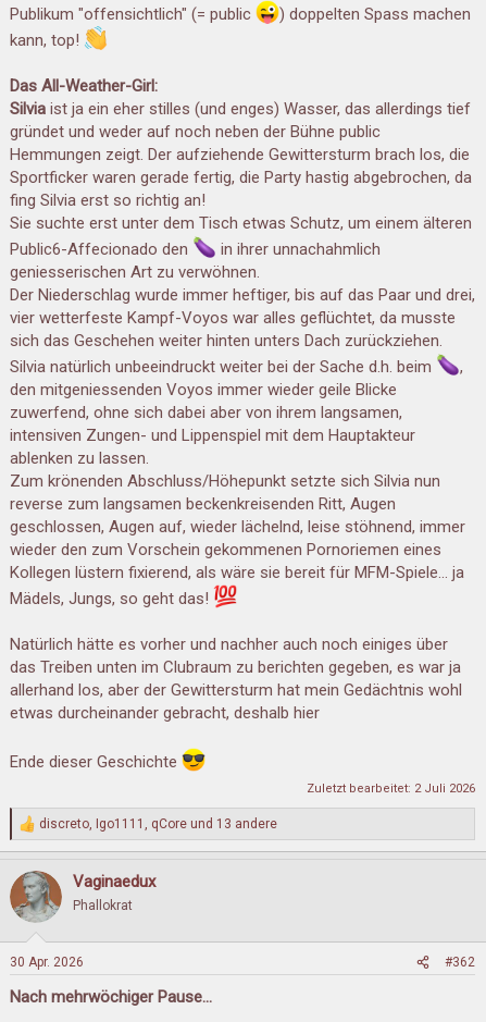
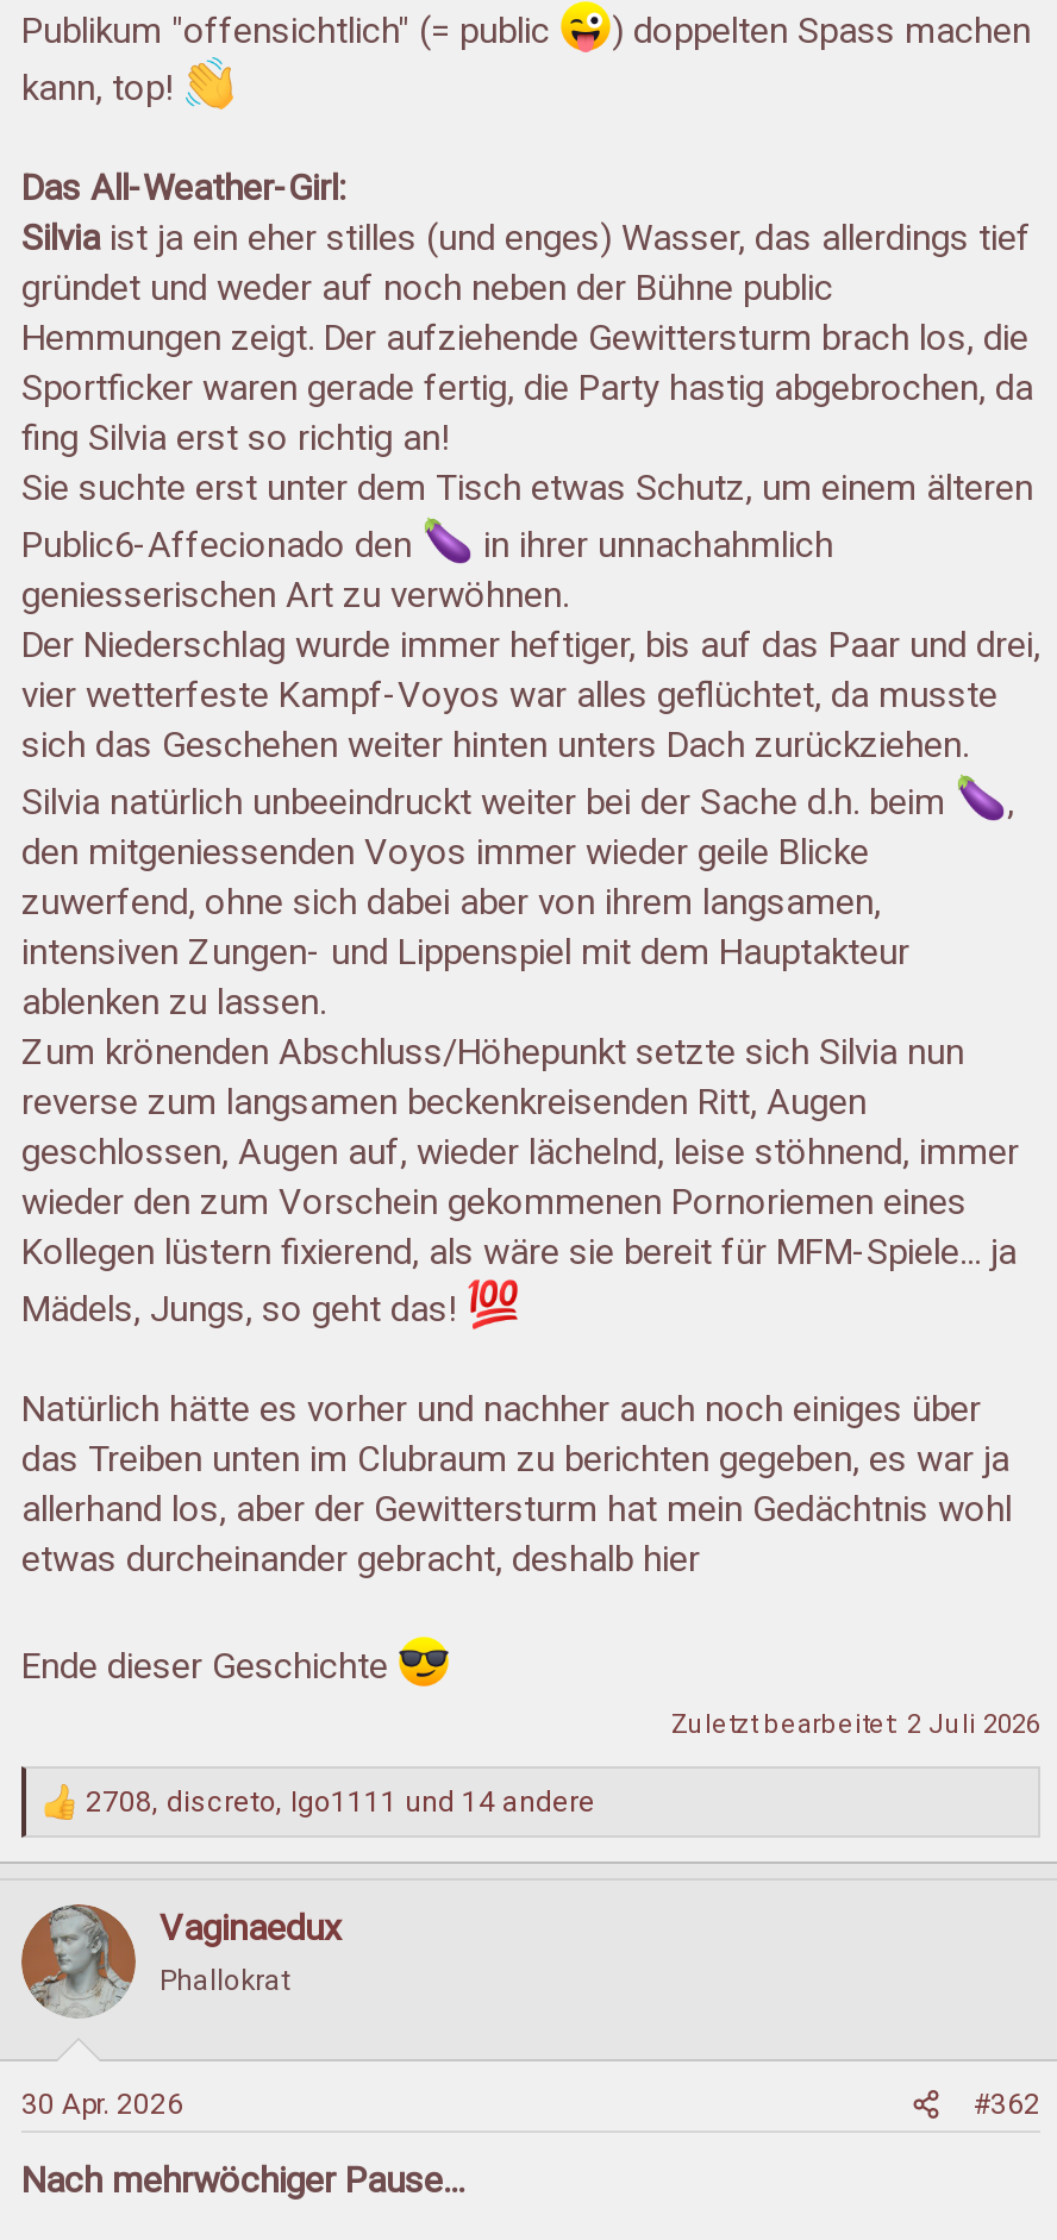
[39,816,277,831] discreto, Igo1111, qCore und 13 andere -> [86,1784,595,1817] 2708, discreto, Igo1111 und 14 andere

